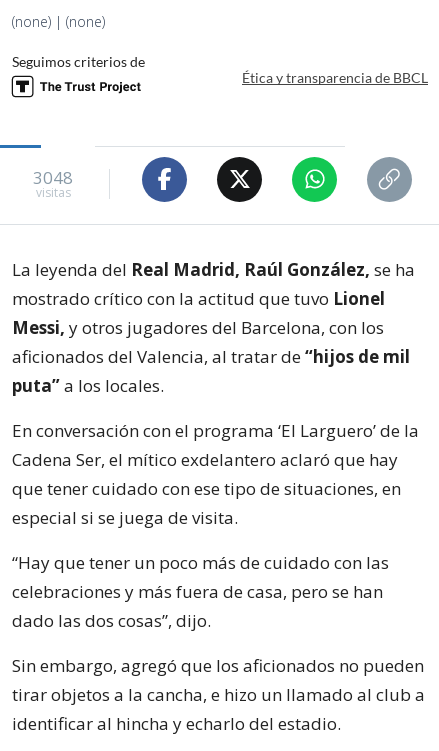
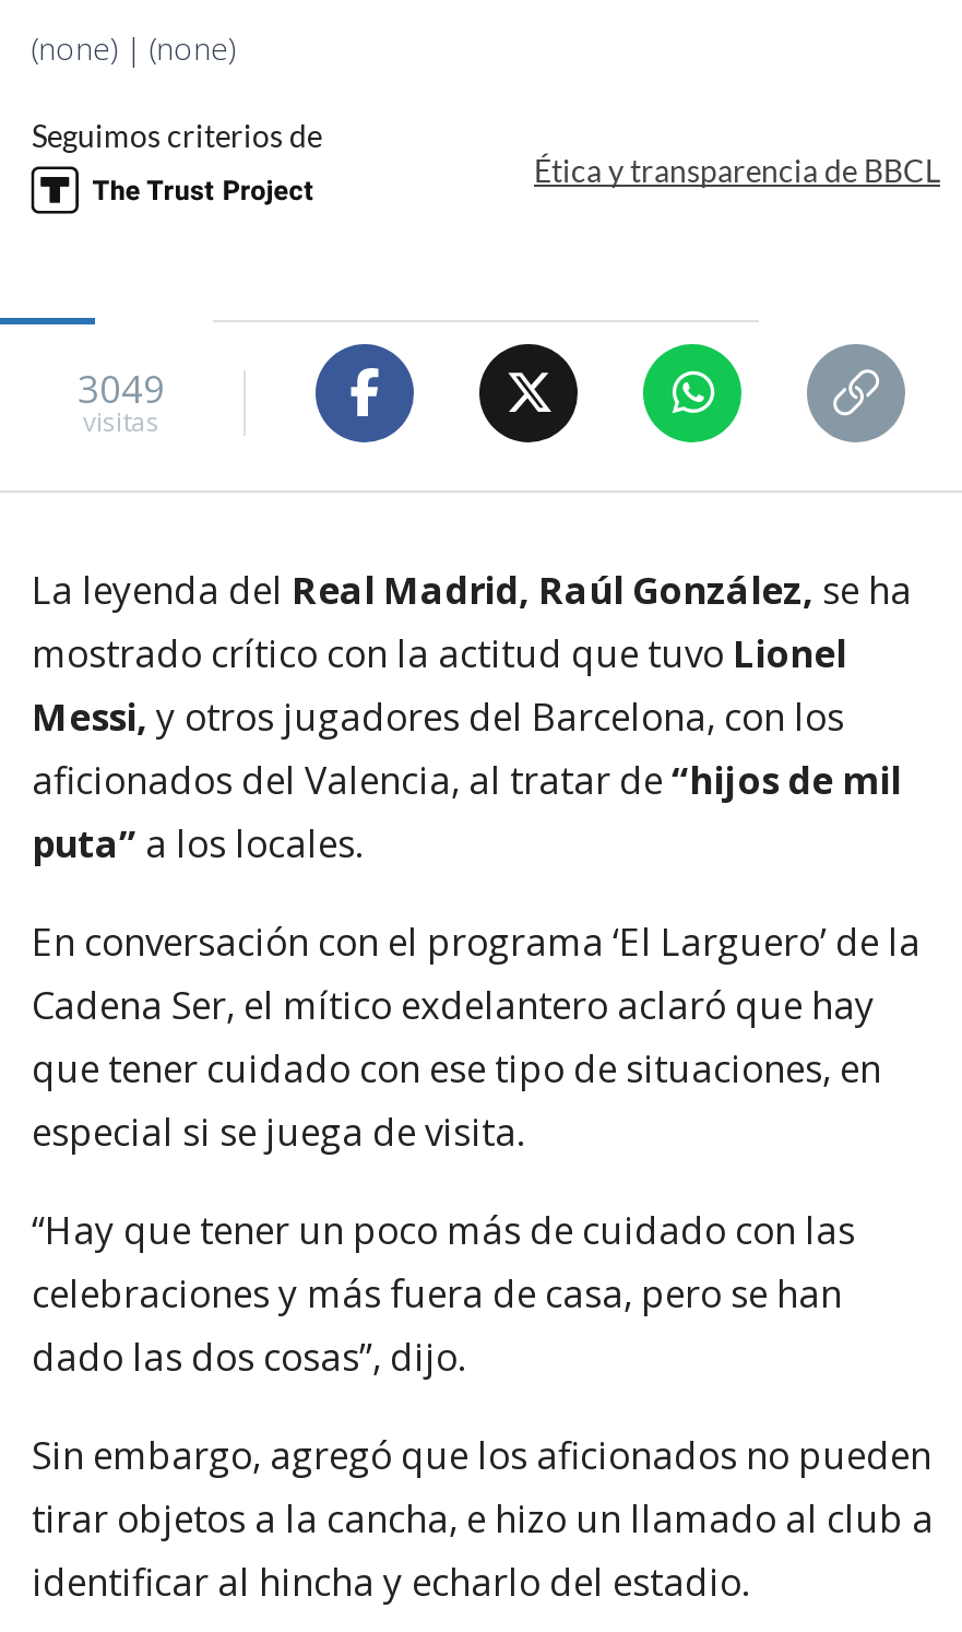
[33,166,73,189] 3048 -> [78,364,165,415] 3049

